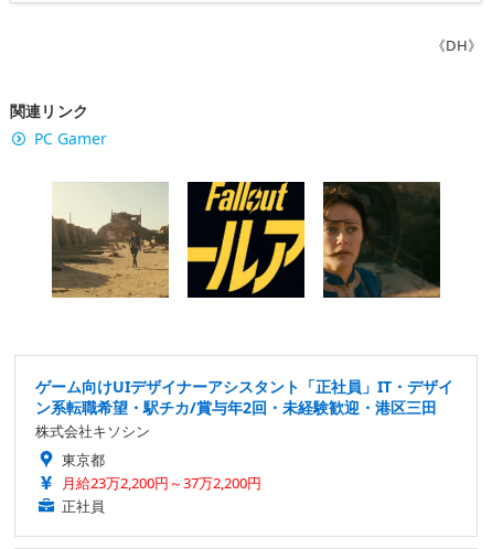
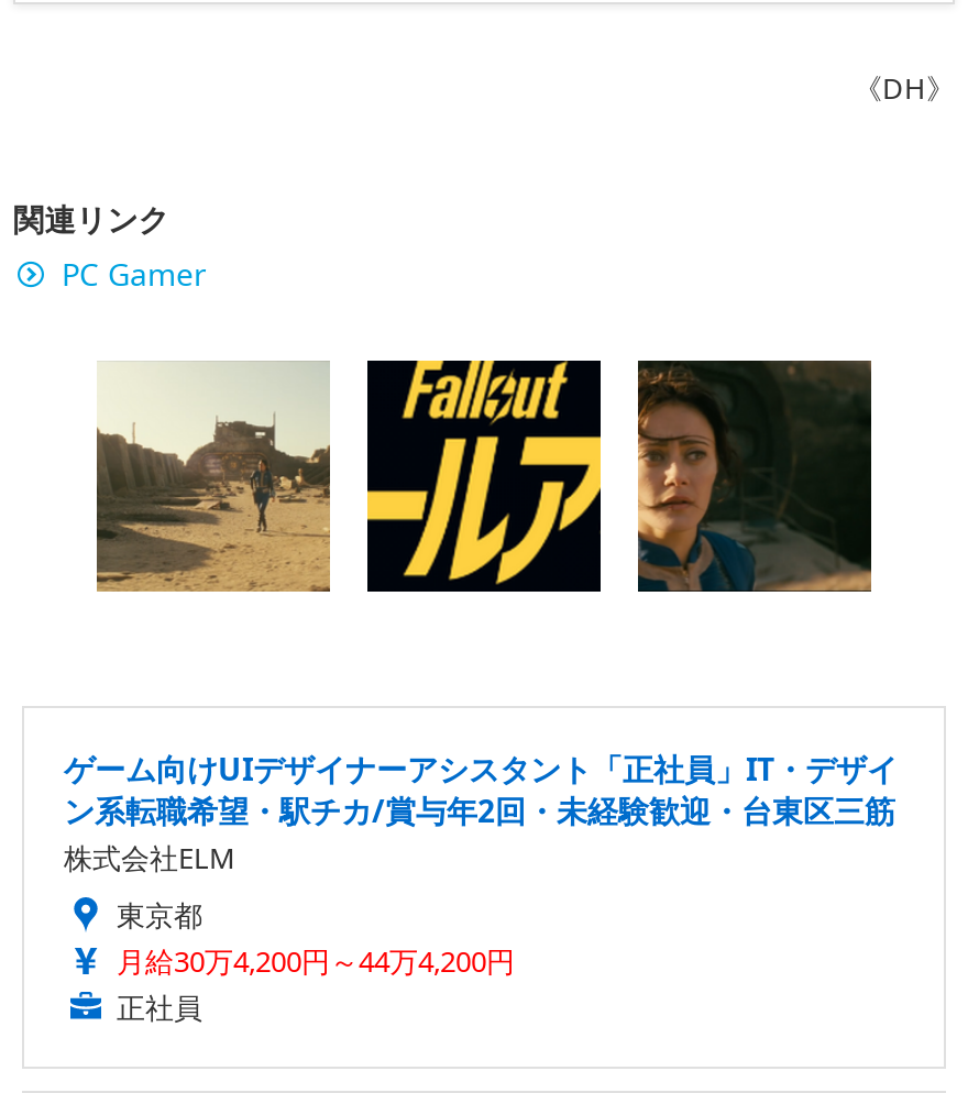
[35,397,437,441] ン系転職希望・駅チカ/賞与年2回・未経験歓迎・港区三田 | 株式会社キソシン -> [64,789,895,877] ン系転職希望・駅チカ/賞与年2回・未経験歓迎・台東区三筋 | 株式会社ELM
[62,473,261,493] 月給23万2,200円～37万2,200円 -> [117,941,515,980] 月給30万4,200円～44万4,200円

